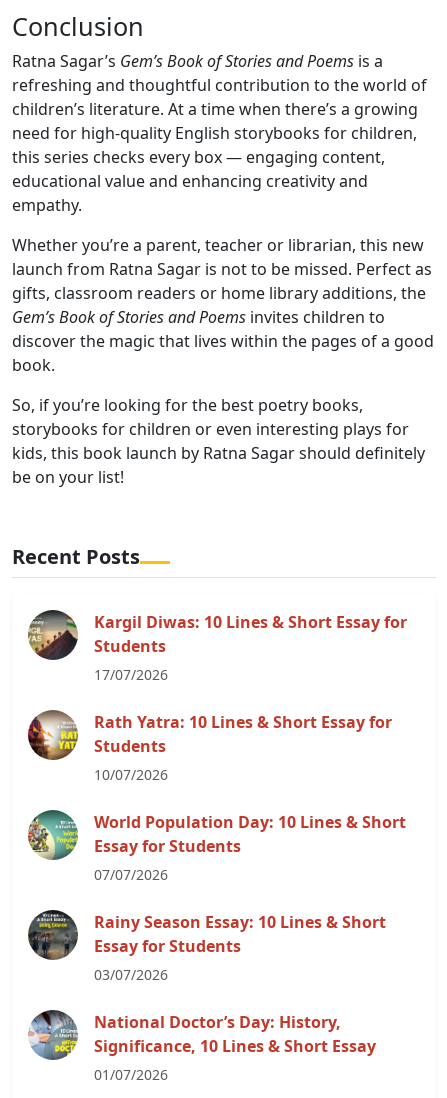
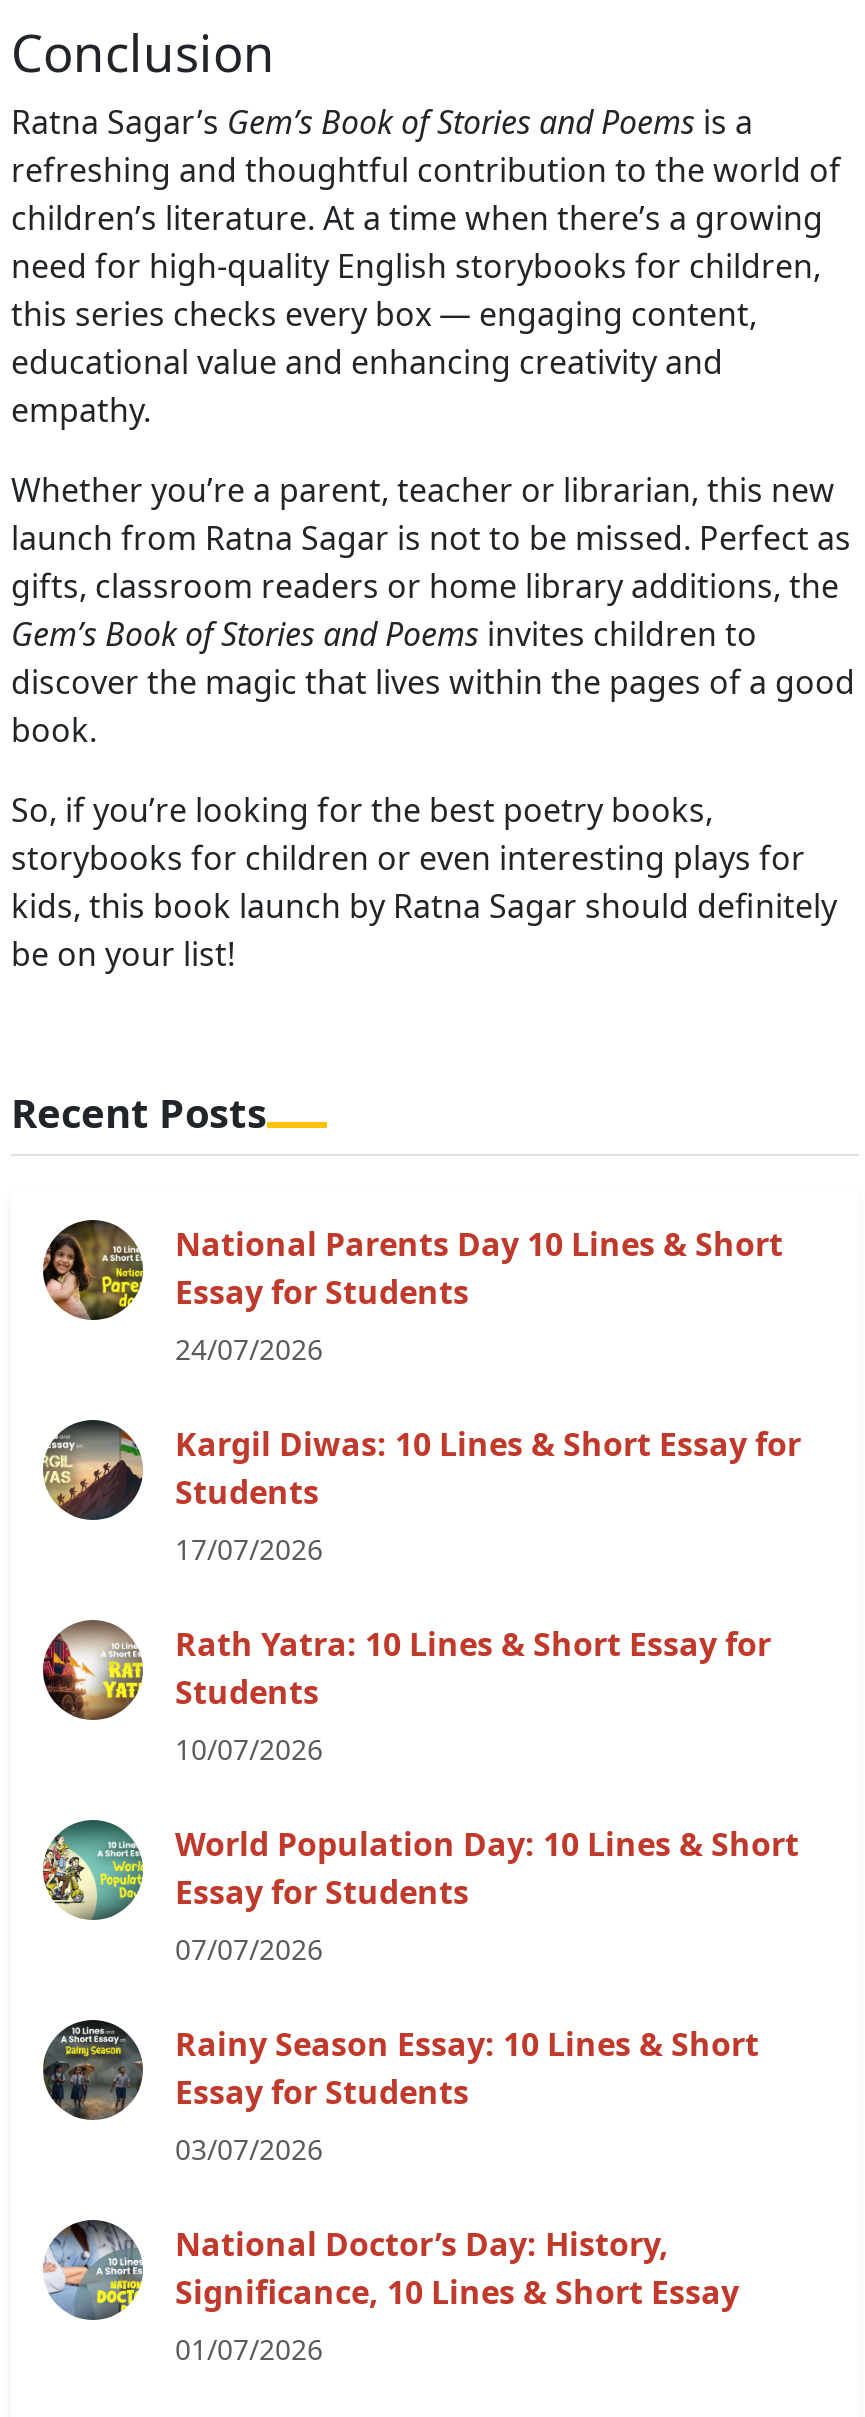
none -> [43,1223,783,1369] [image] | National Parents Day 10 Lines & Short | Essay for Students | 24/07/2026

